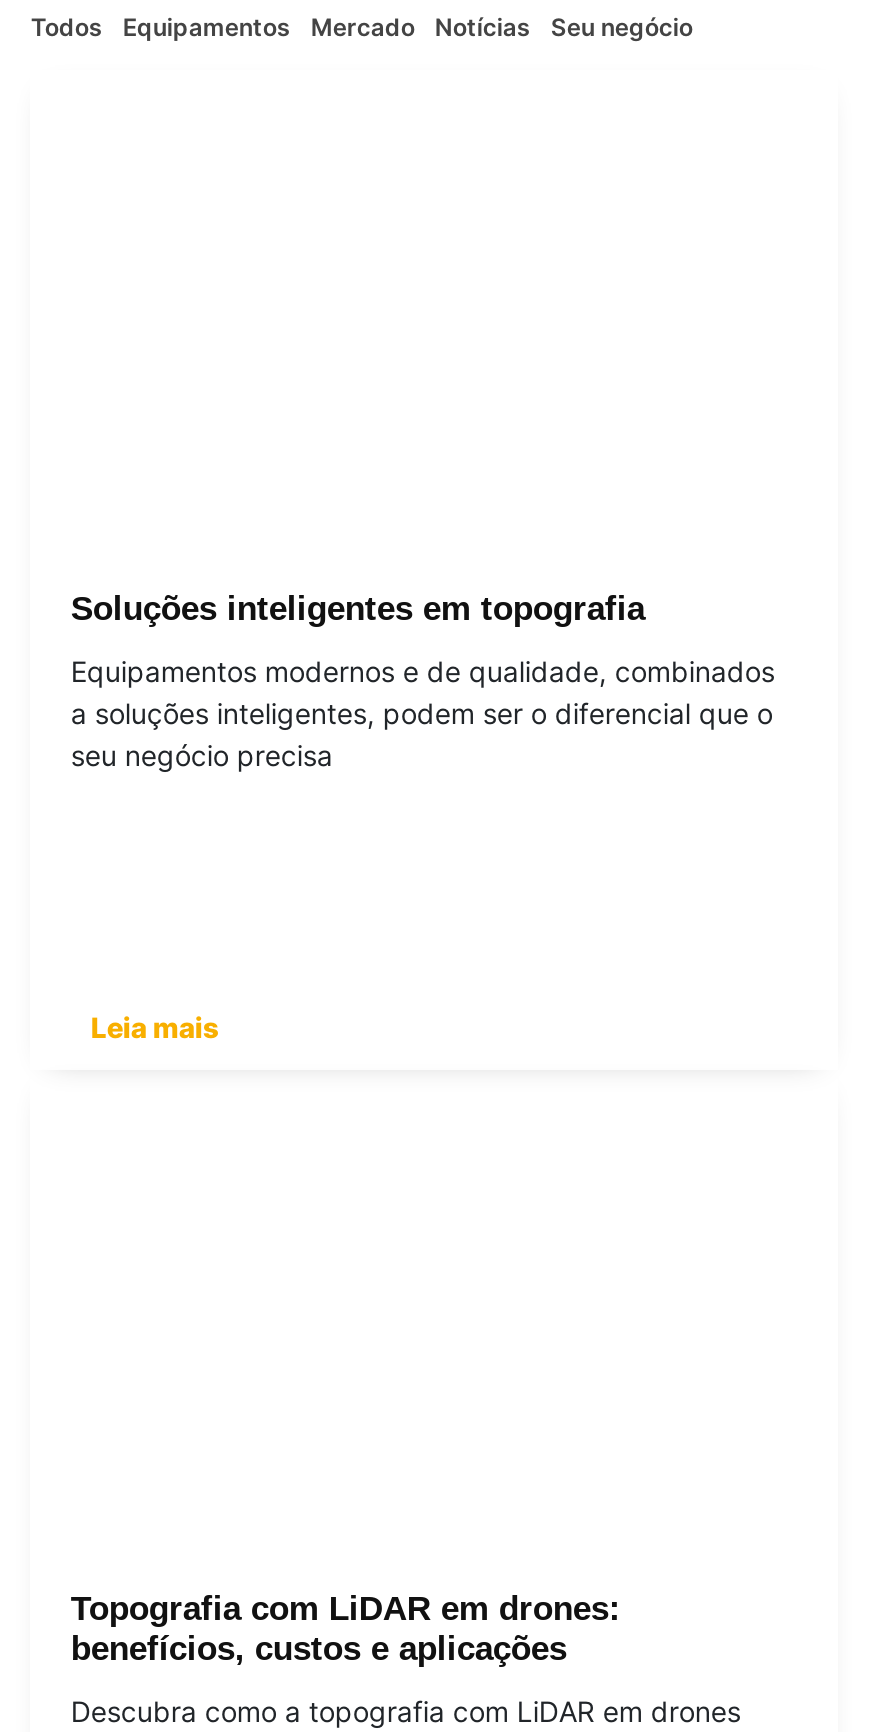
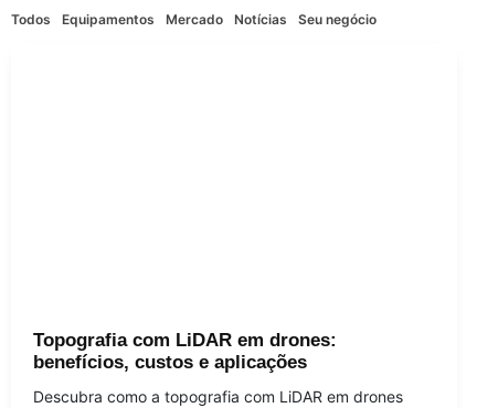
[71,590,775,772] Soluções inteligentes em topografia | Equipamentos modernos e de qualidade, combinados | a soluções inteligentes, podem ser o diferencial que o | seu negócio precisa -> none
[91,1010,219,1044] Leia mais -> none

